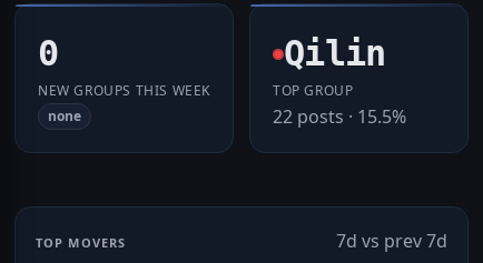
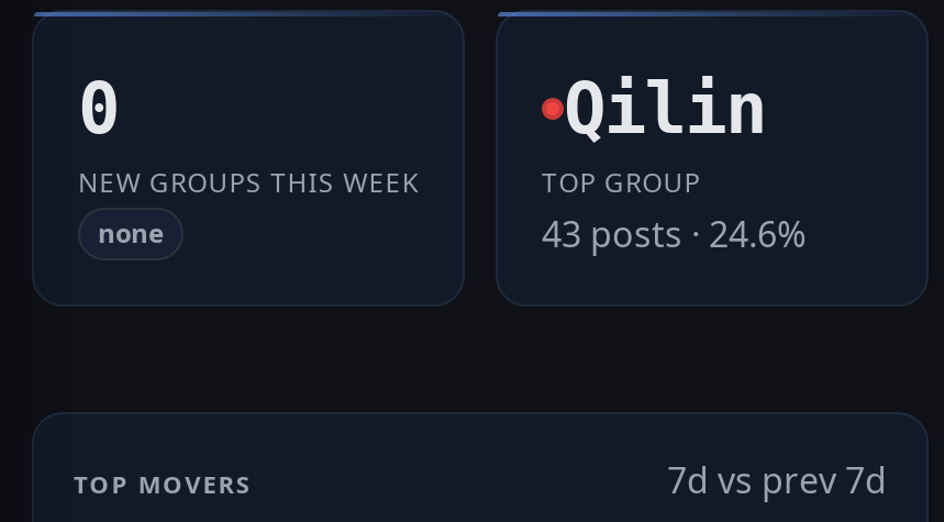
[273,105,406,129] 22 posts · 15.5% -> [542,210,806,258] 43 posts · 24.6%

